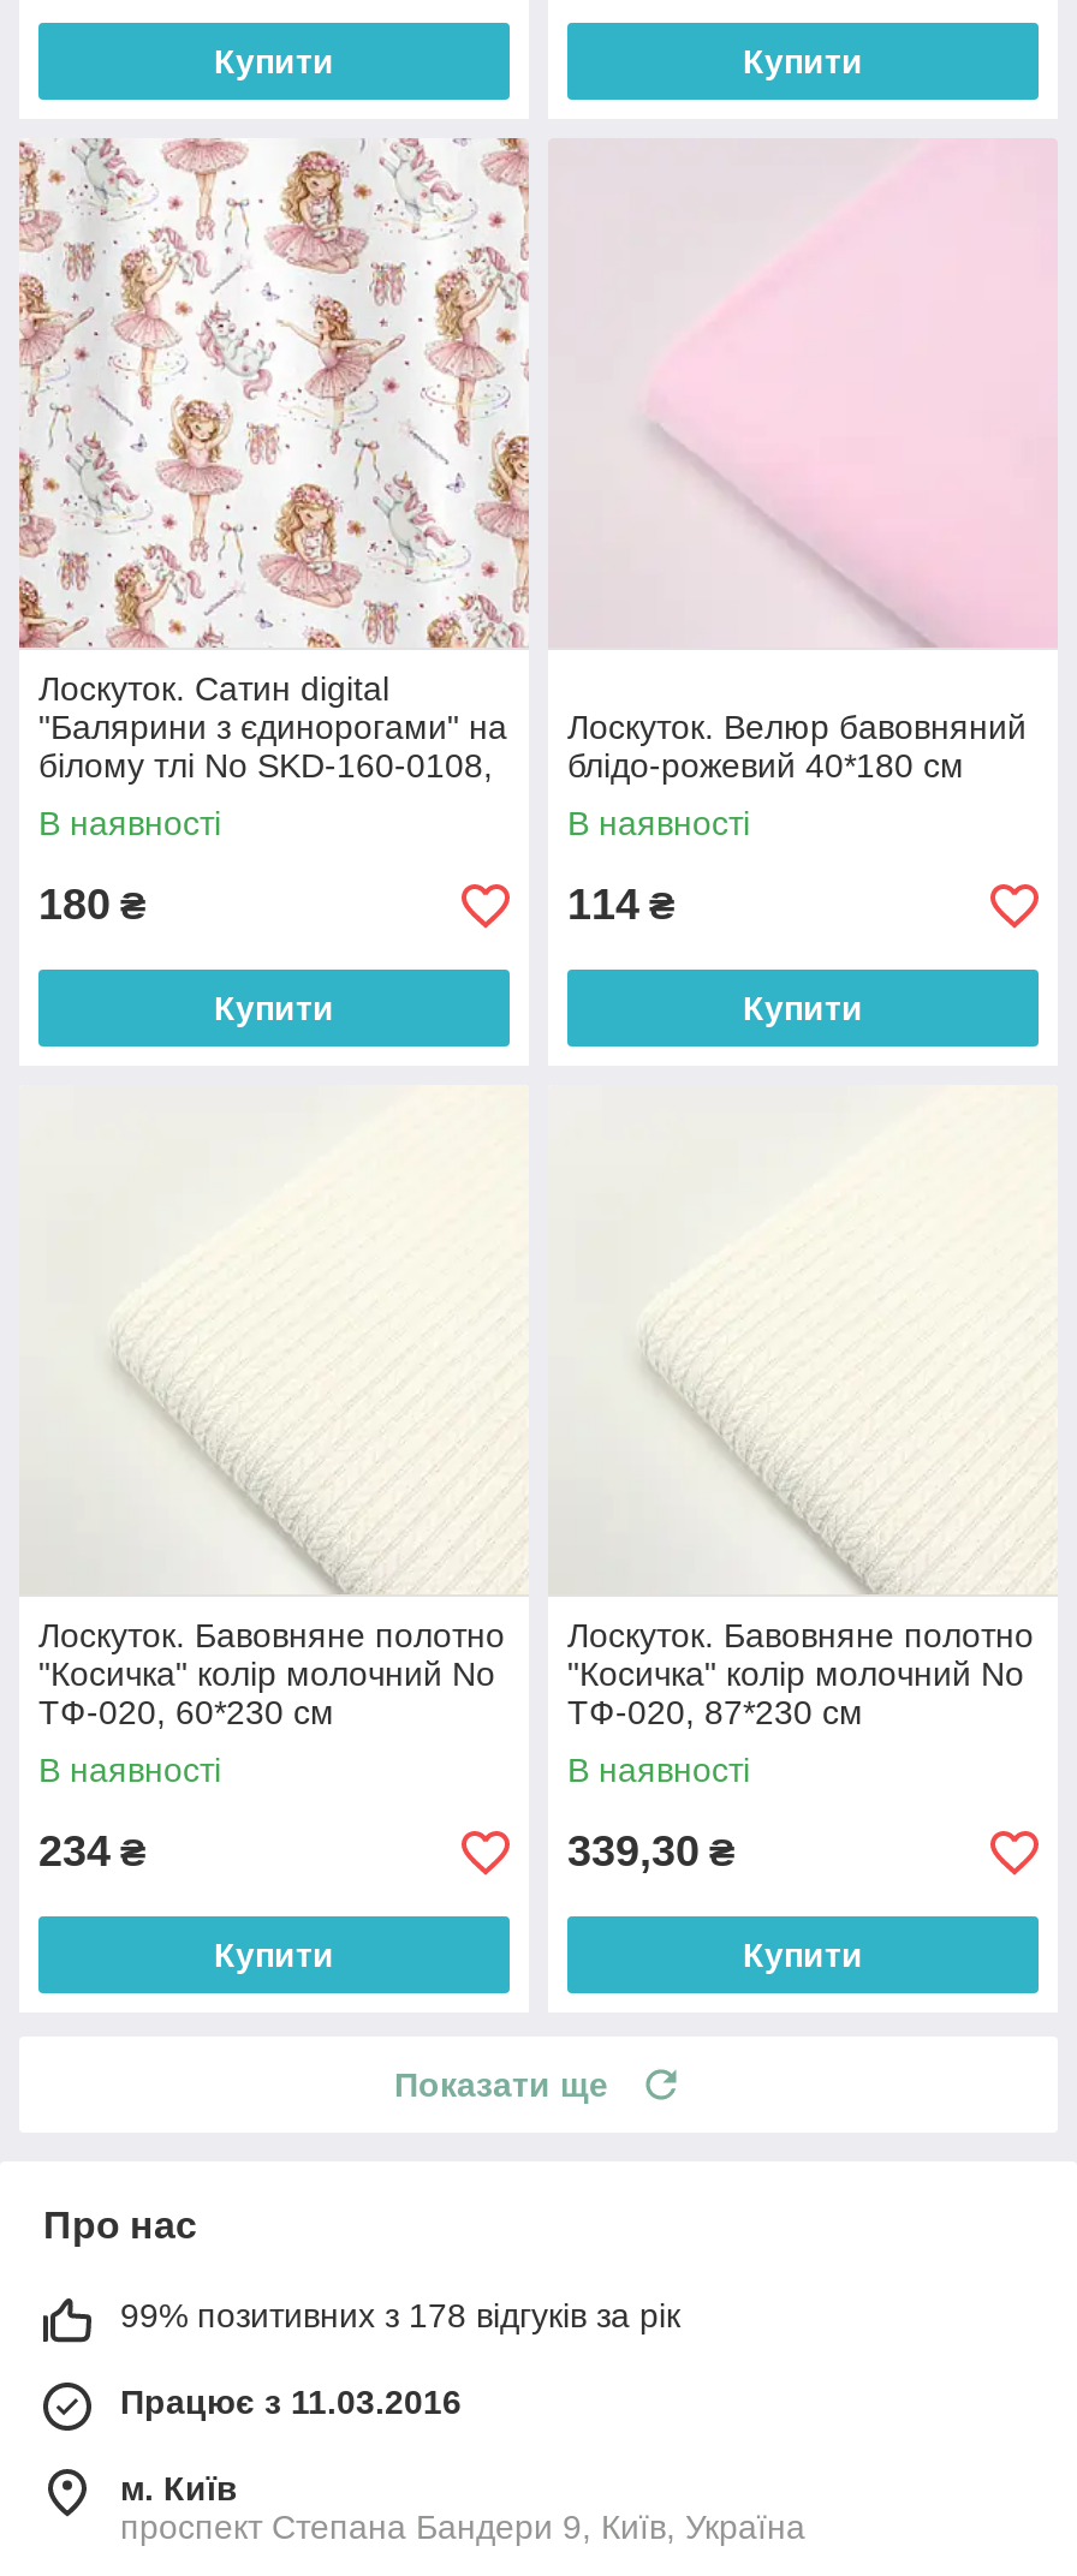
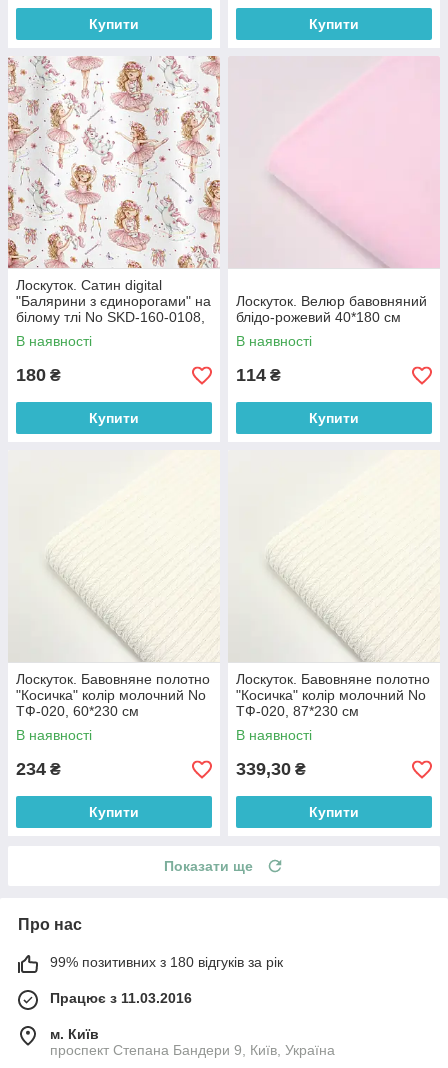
[120,2297,680,2335] 99% позитивних з 178 відгуків за рік -> [50,954,283,970] 99% позитивних з 180 відгуків за рік

